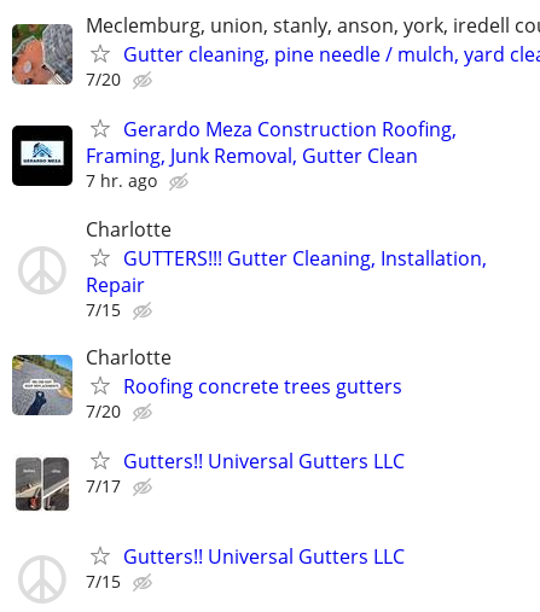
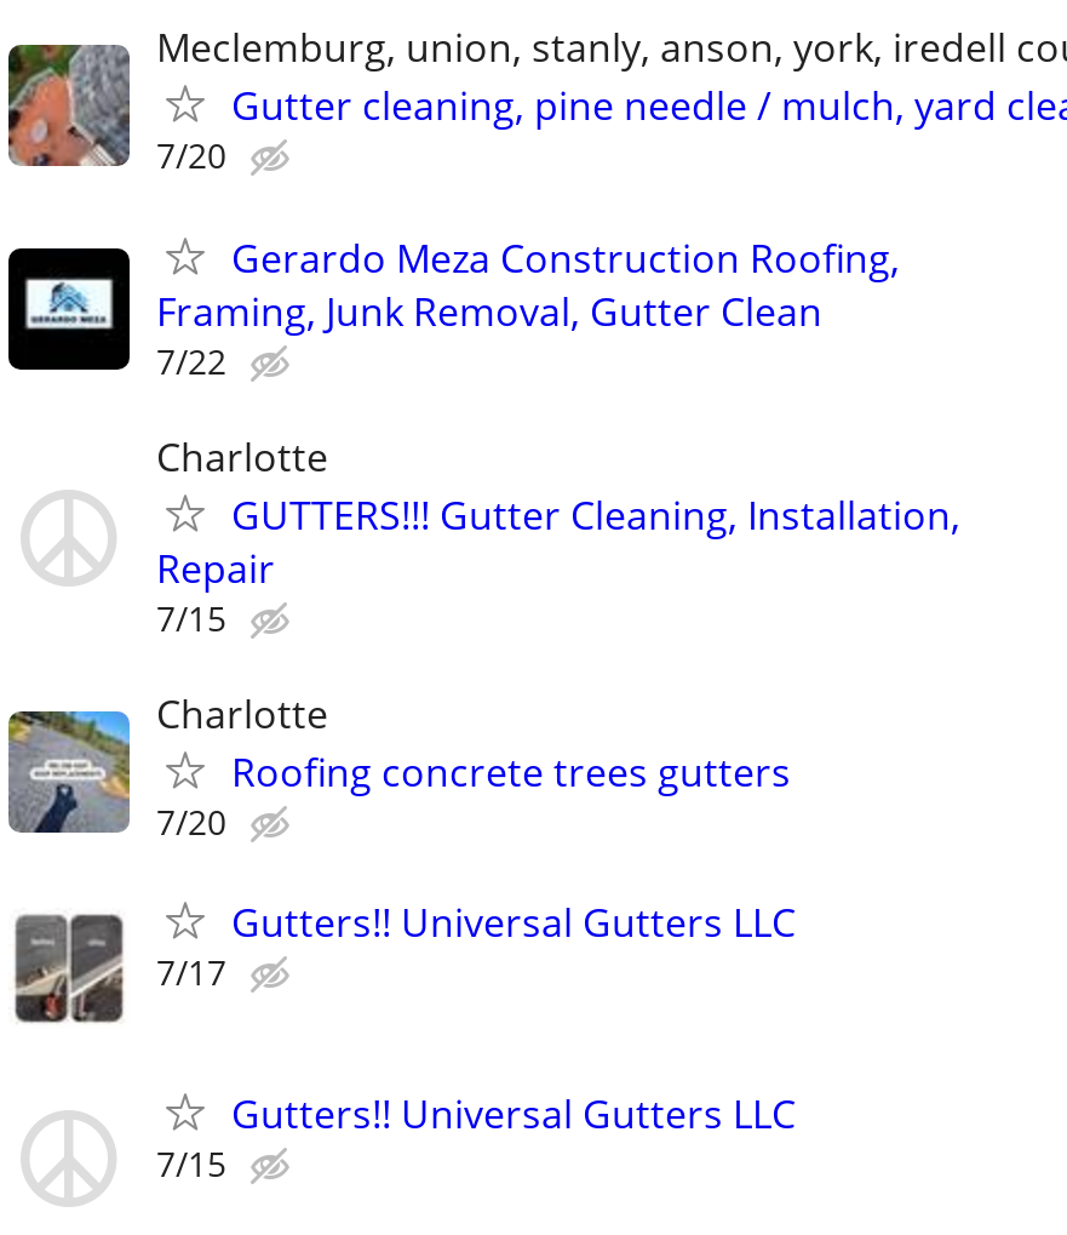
[86,169,157,192] 7 hr. ago -> [156,337,226,383] 7/22

